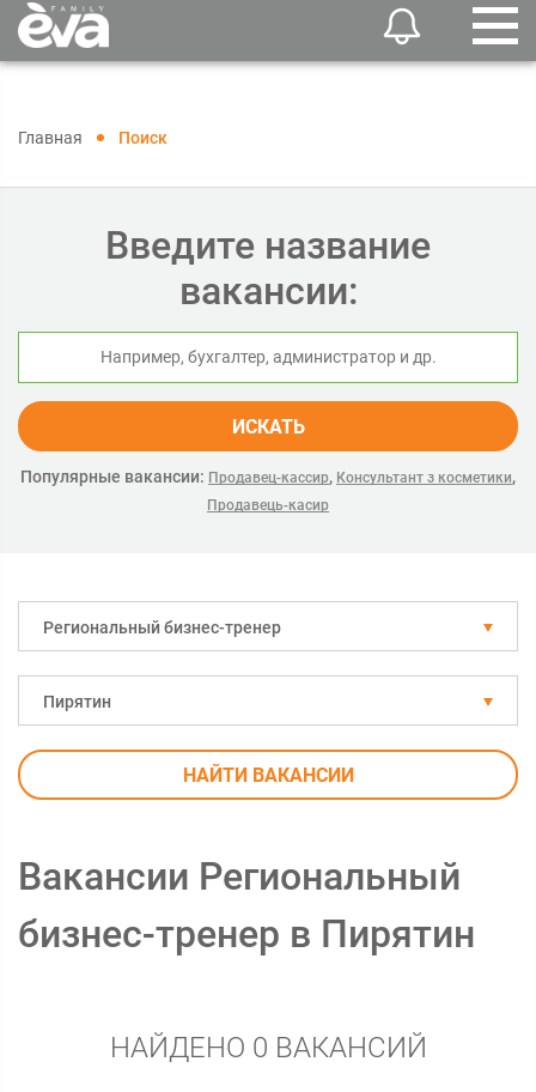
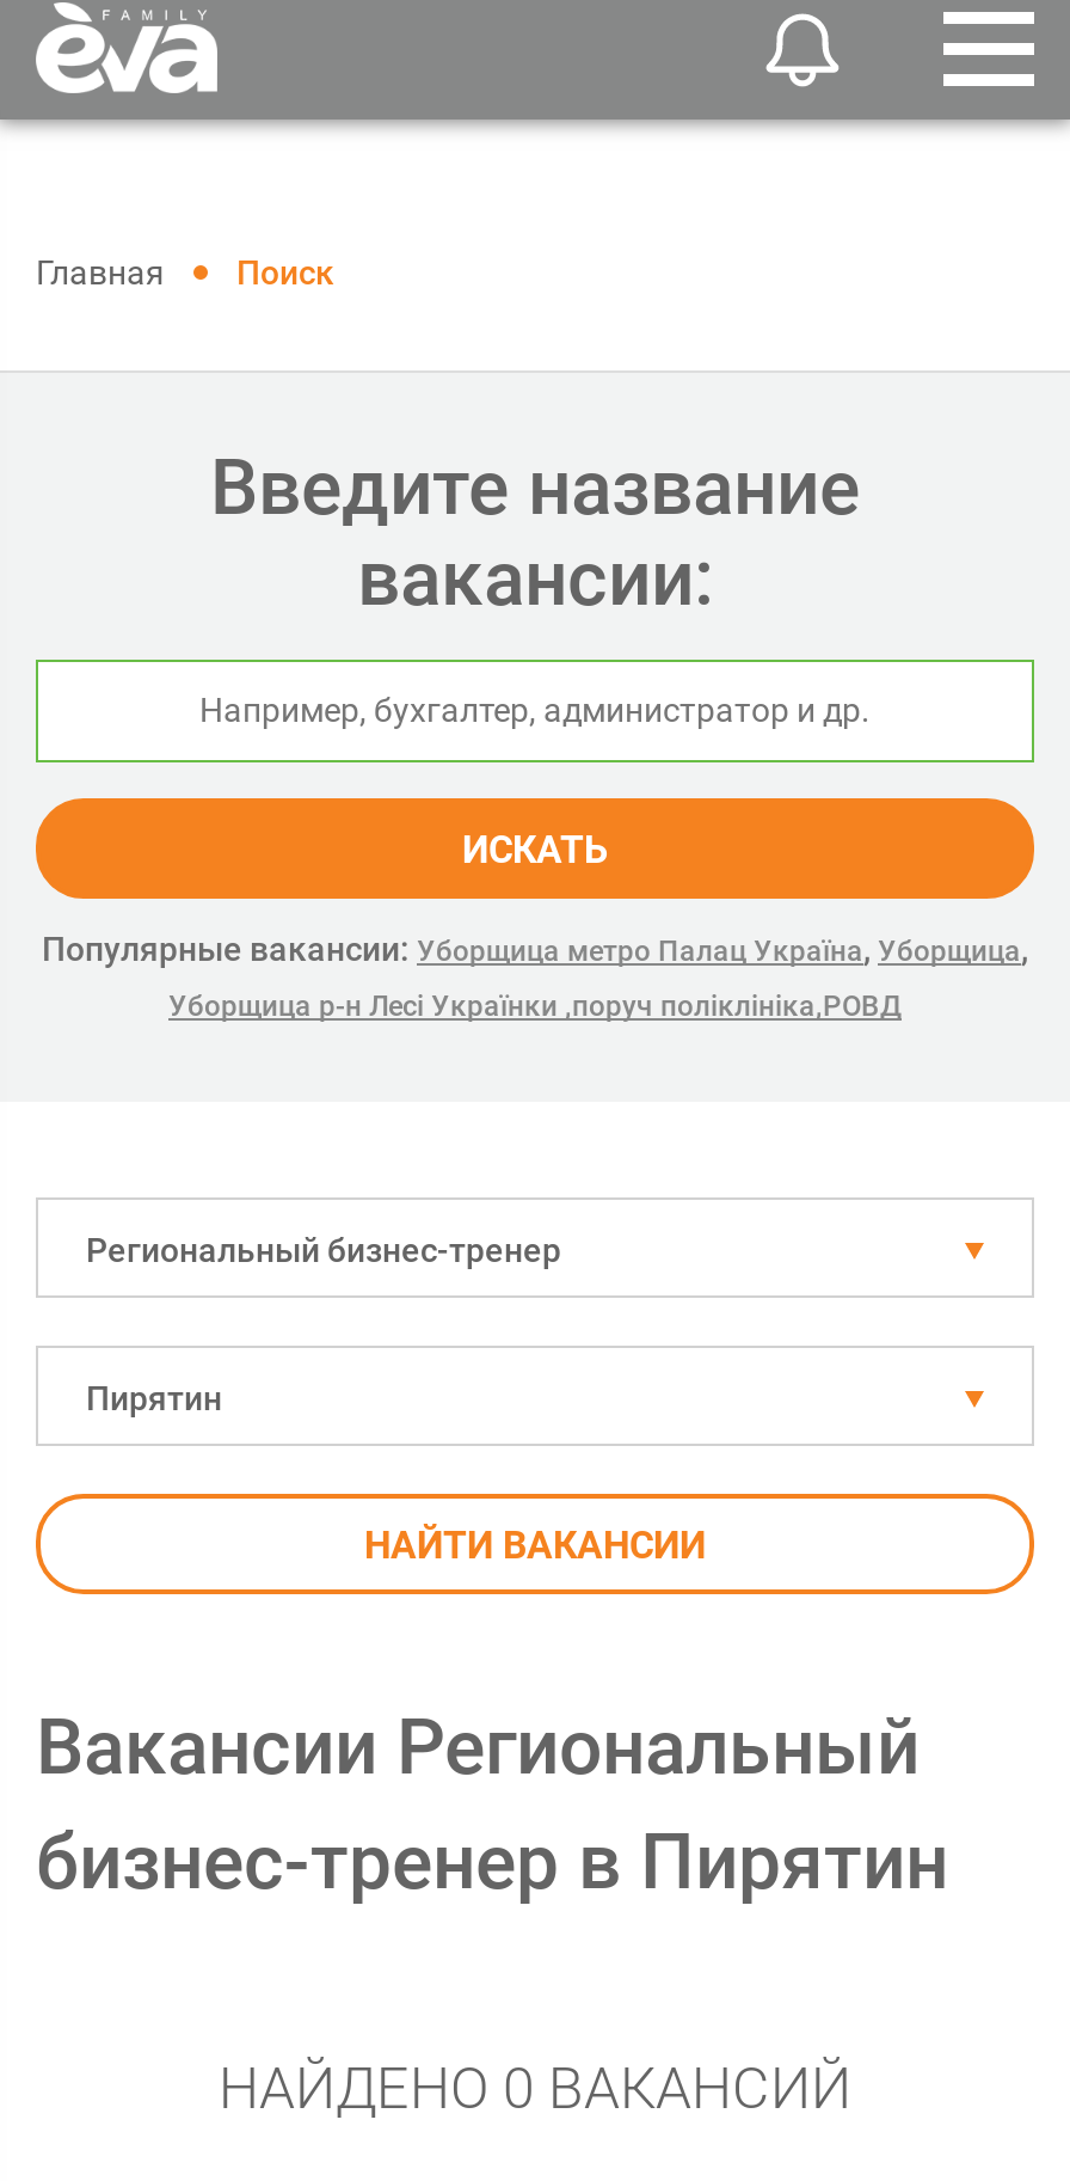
[20,467,516,486] Популярные вакансии: Продавец-кассир, Консультант з косметики, -> [42,930,1028,968] Популярные вакансии: Уборщица метро Палац Україна, Уборщица,
[207,497,329,514] Продавець-касир -> [168,990,902,1023] Уборщица р-н Лесі Українки ,поруч поліклініка,РОВД

